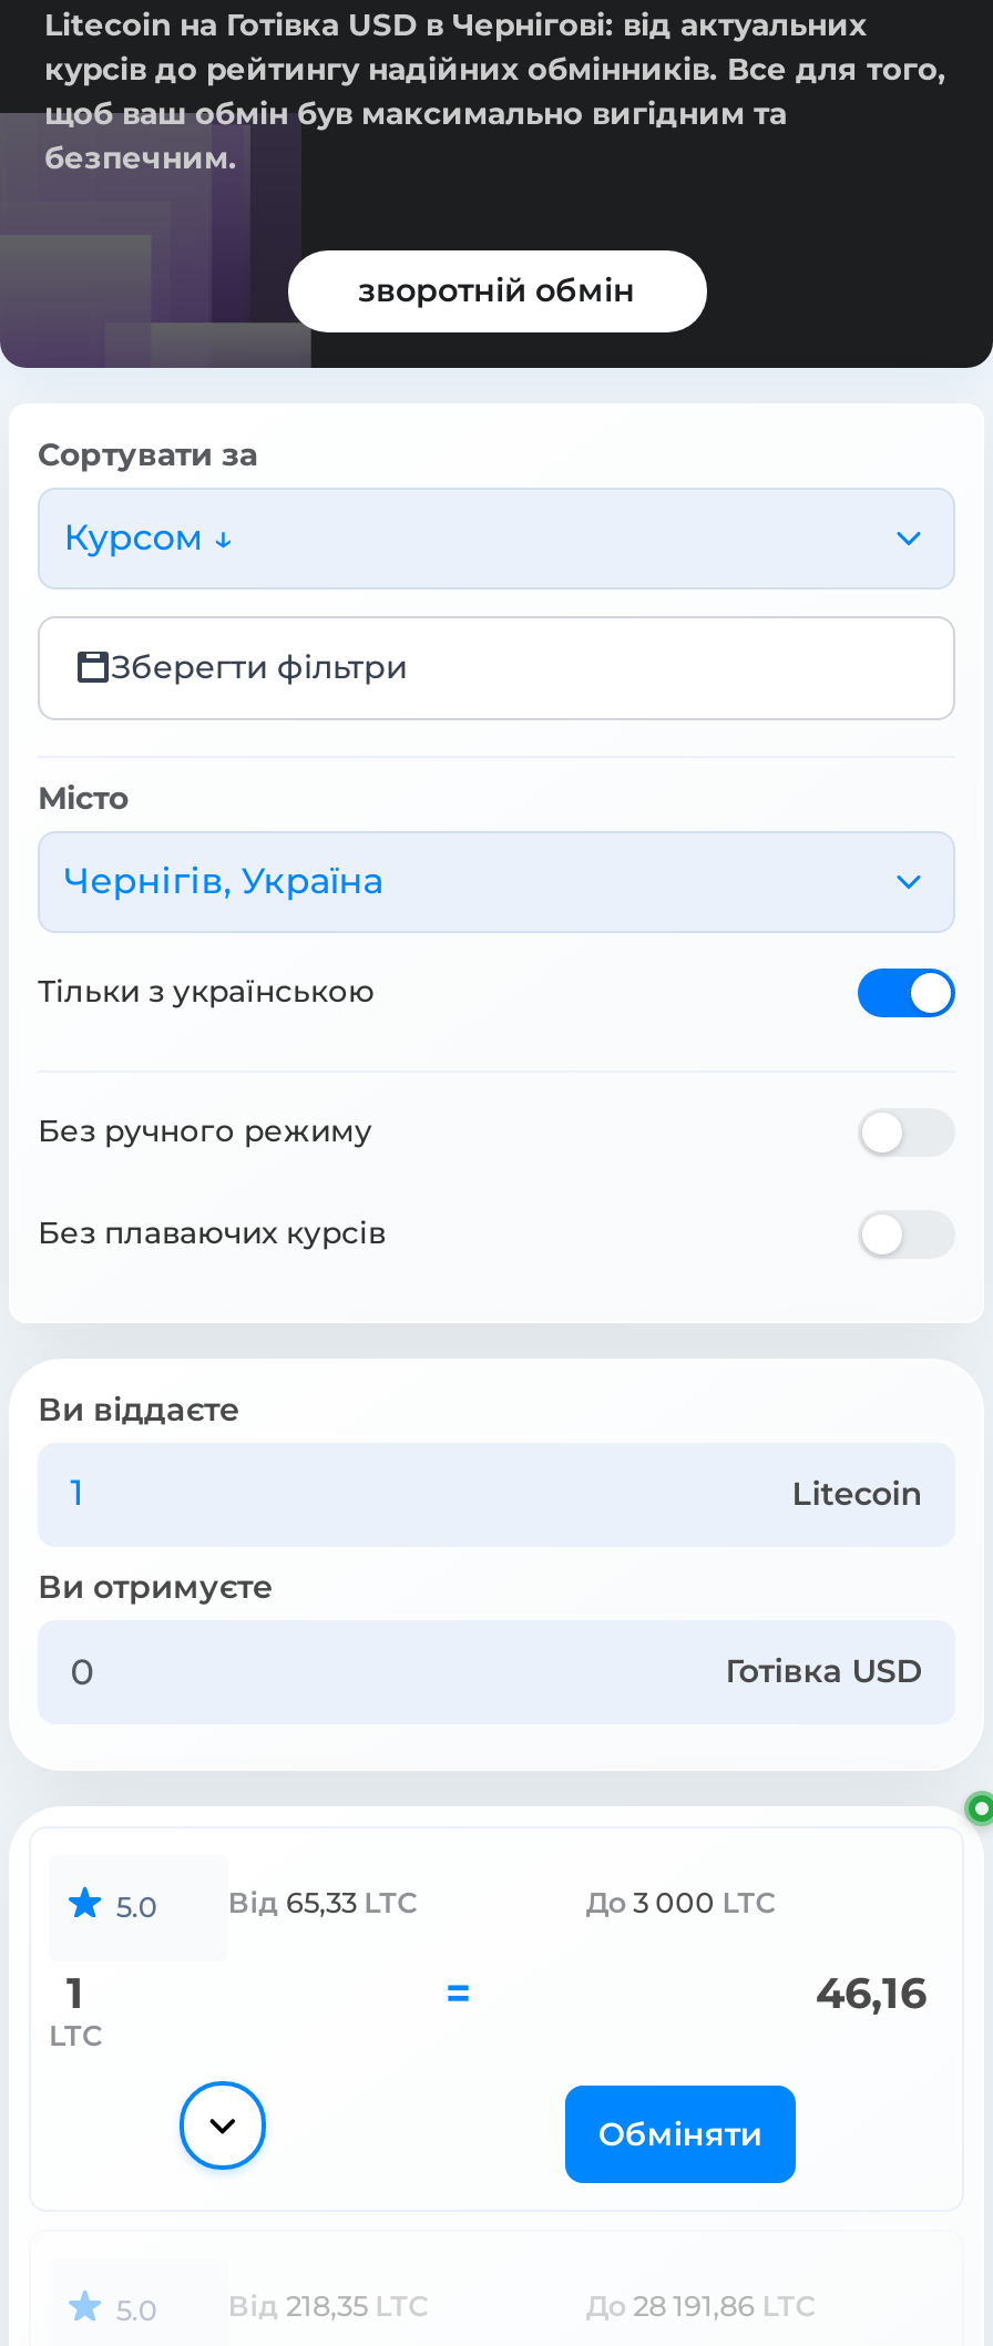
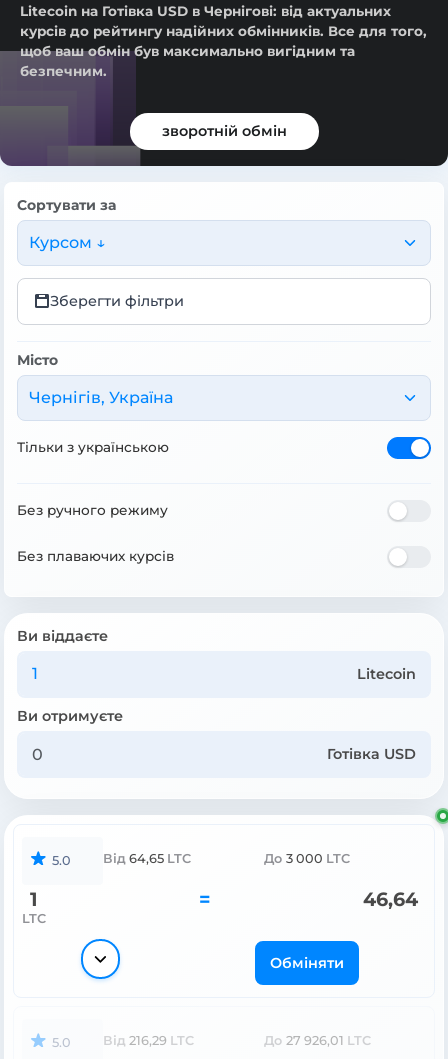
[228,1886,417,1920] Від 65,33 LTC -> [103,851,191,866] Від 64,65 LTC
[816,1966,927,2019] 46,16 -> [363,887,418,911] 46,64
[228,2290,428,2323] Від 218,35 LTC -> [103,1033,194,1048] Від 216,29 LTC
[586,2290,815,2323] До 28 191,86 LTC -> [264,1033,371,1048] До 27 926,01 LTC

